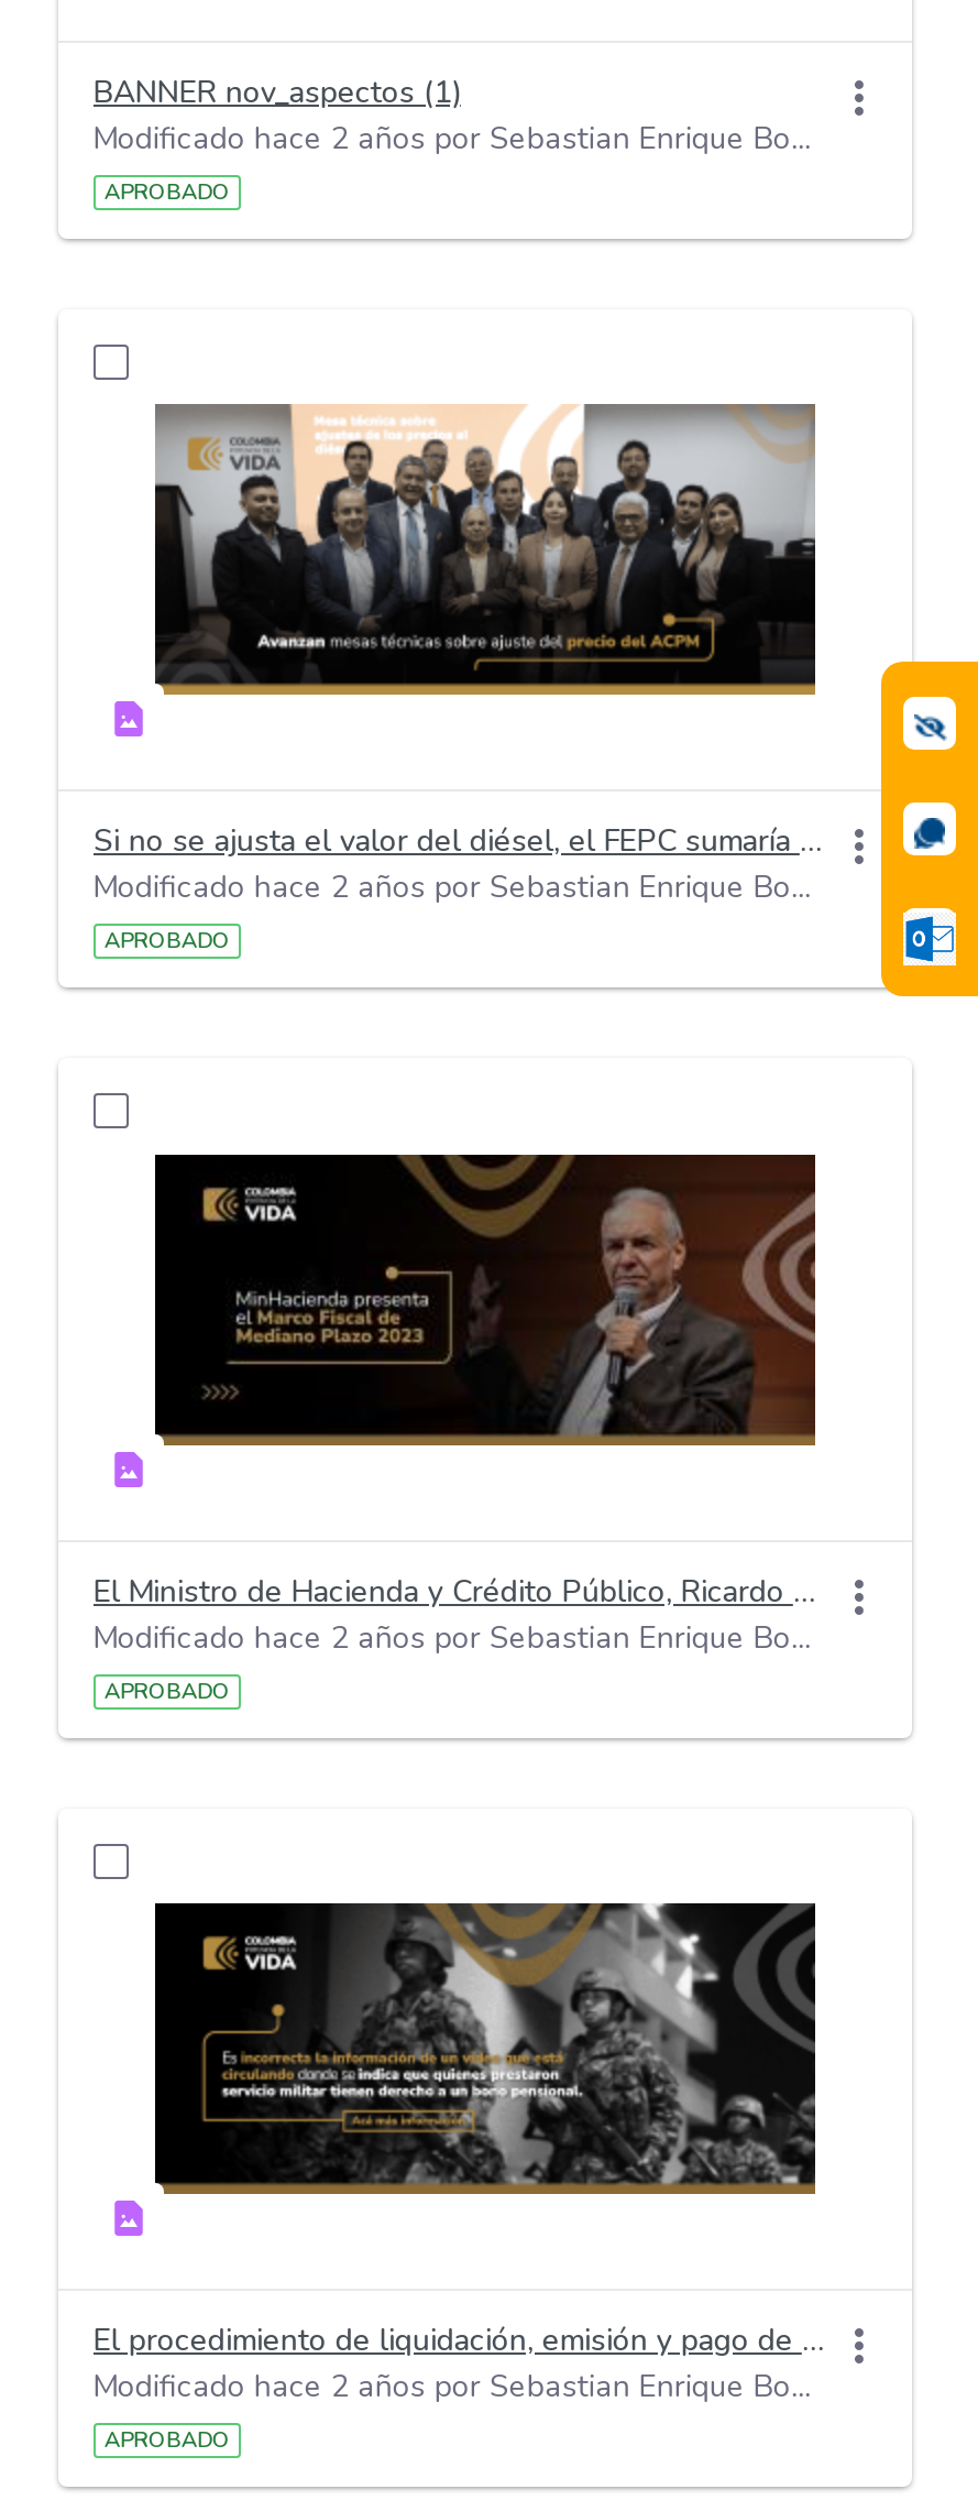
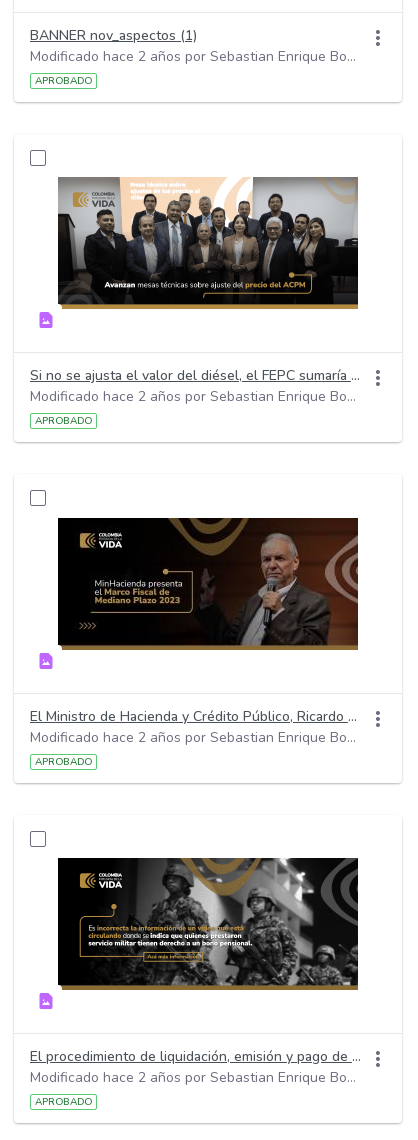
[879,659,971,998] [image] -> none

